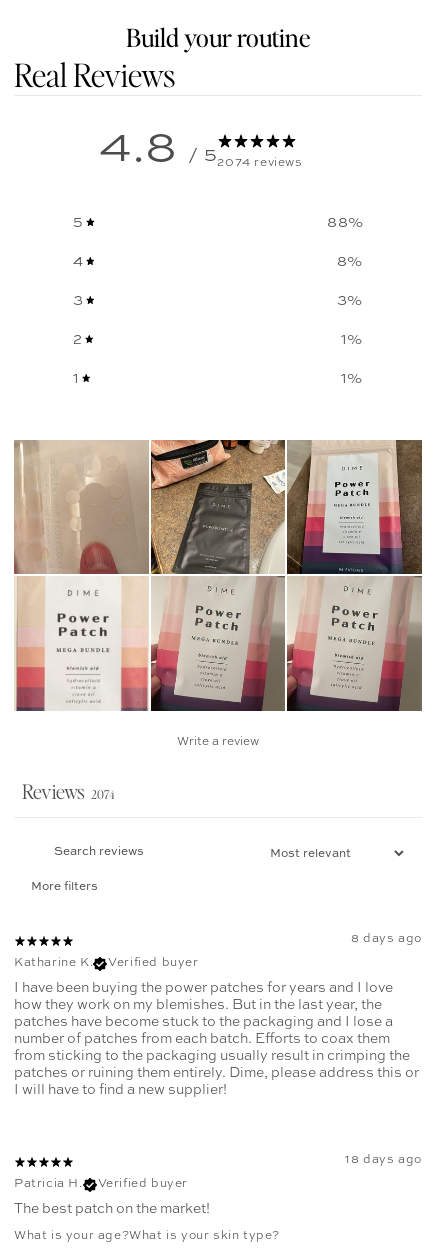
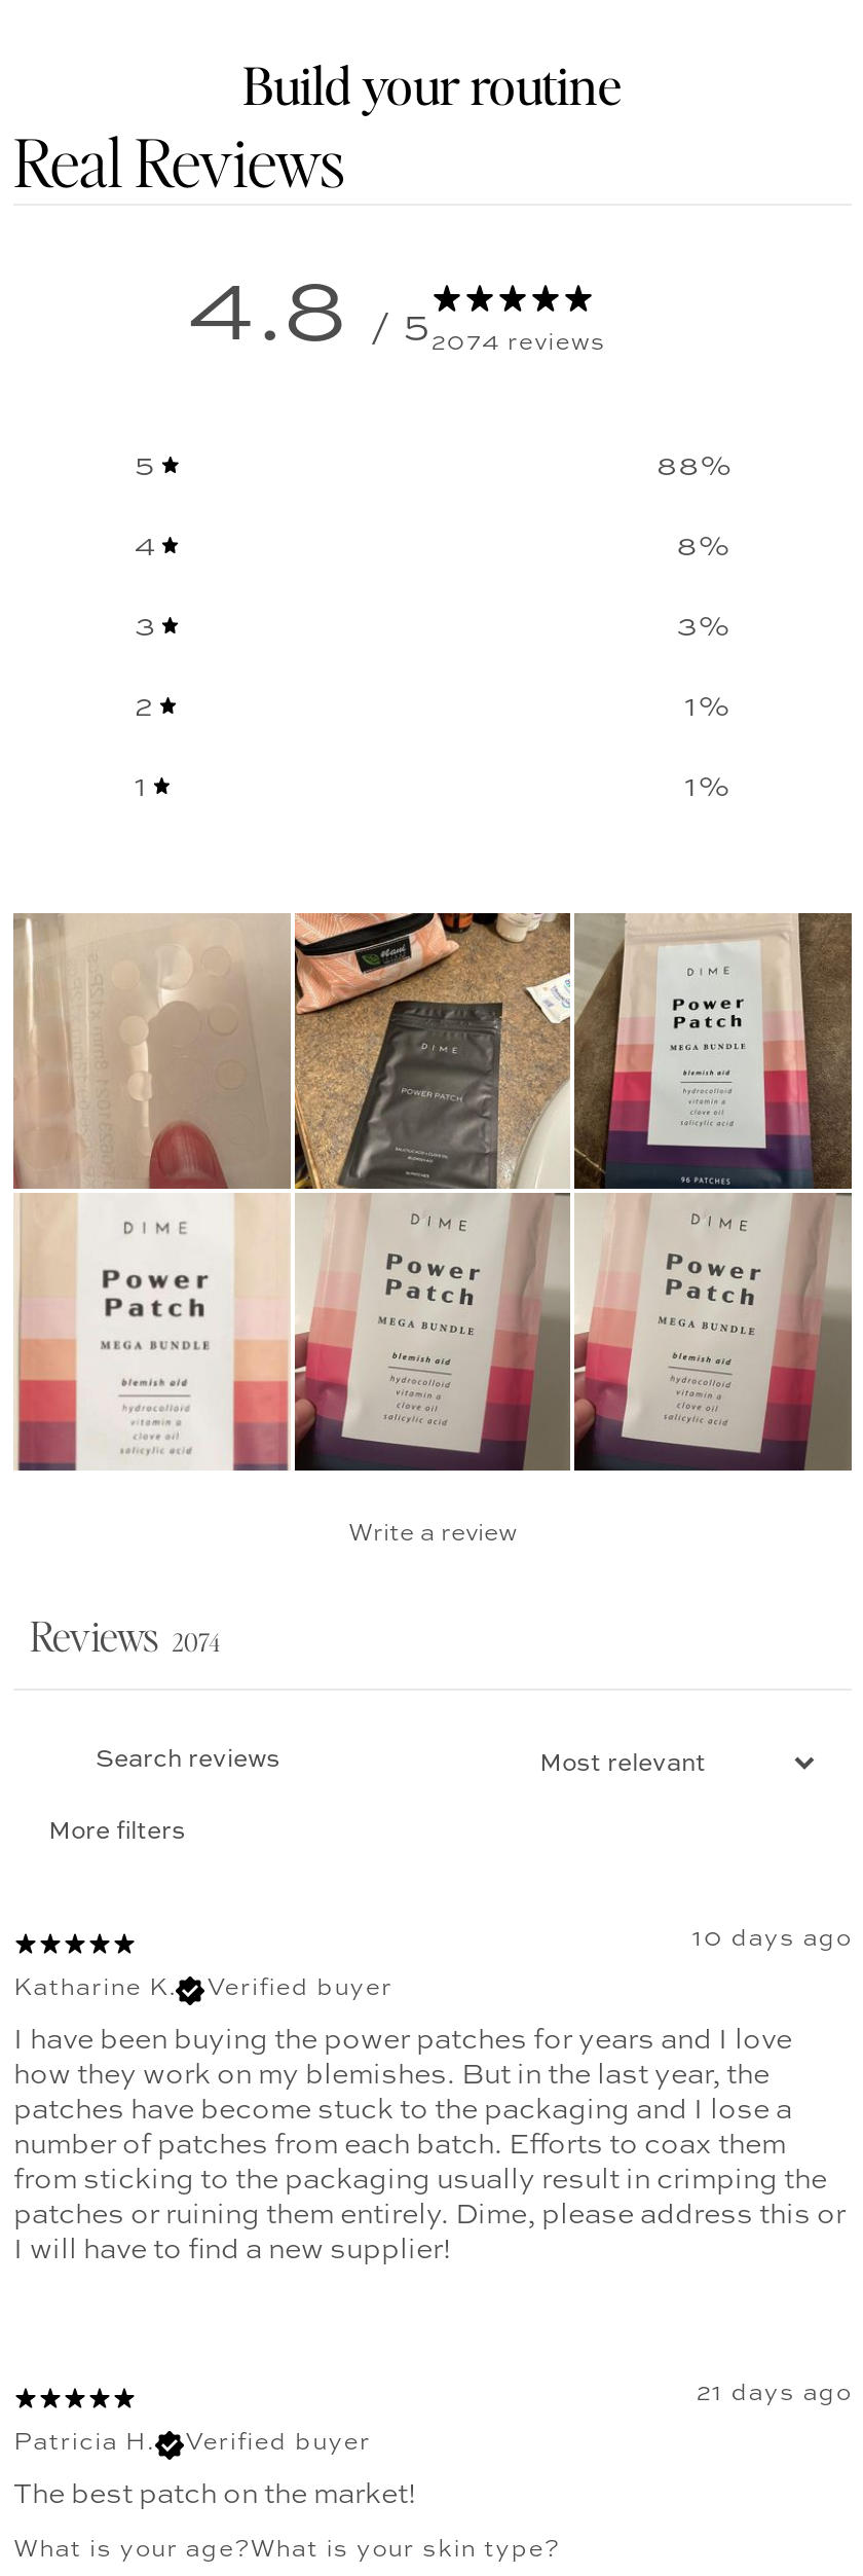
[351,933,422,945] 8 days ago -> [692,1927,852,1952] 10 days ago
[345,1154,422,1166] 18 days ago -> [696,2382,852,2407] 21 days ago

